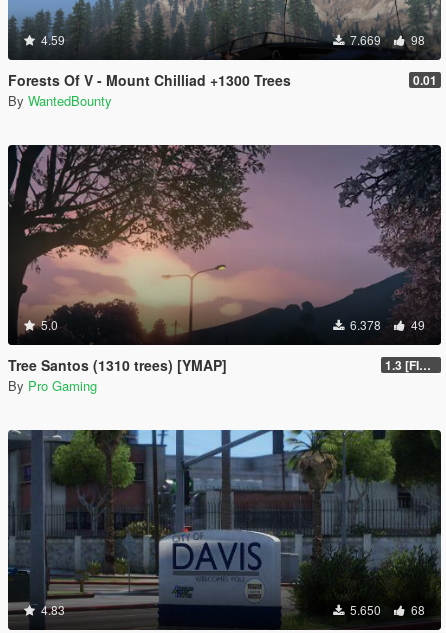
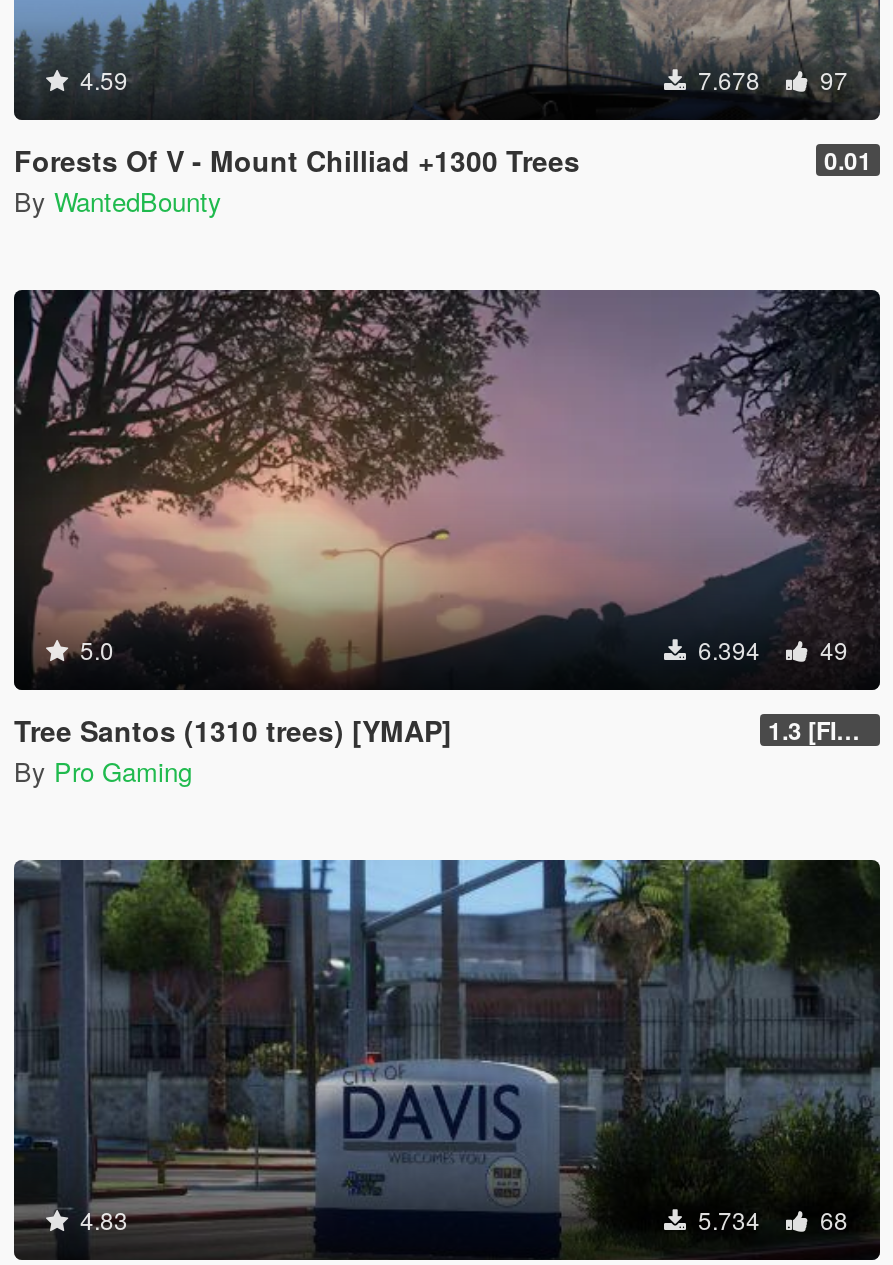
[347,31,384,48] 7.669 -> [692,62,766,96] 7.678
[408,31,425,48] 98 -> [814,62,848,96] 97
[347,316,425,333] 6.378 49 -> [692,632,848,666] 6.394 49
[347,601,425,618] 5.650 68 -> [692,1202,848,1236] 5.734 68

